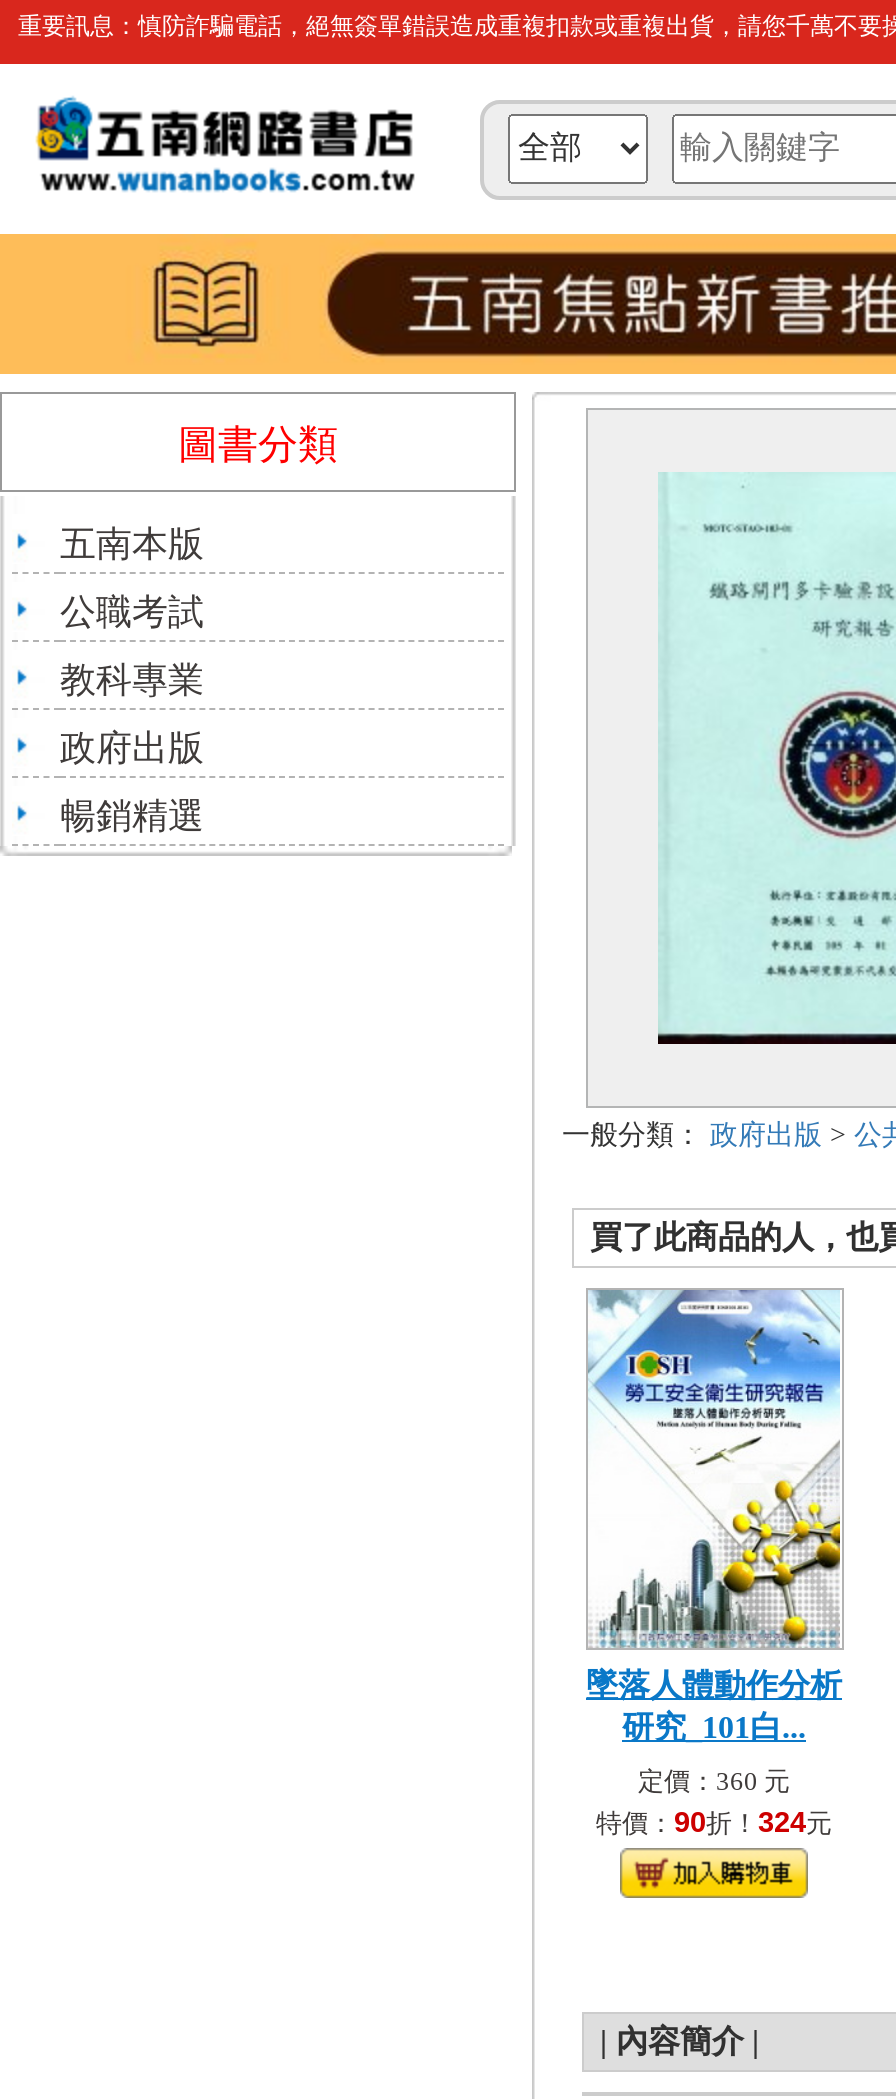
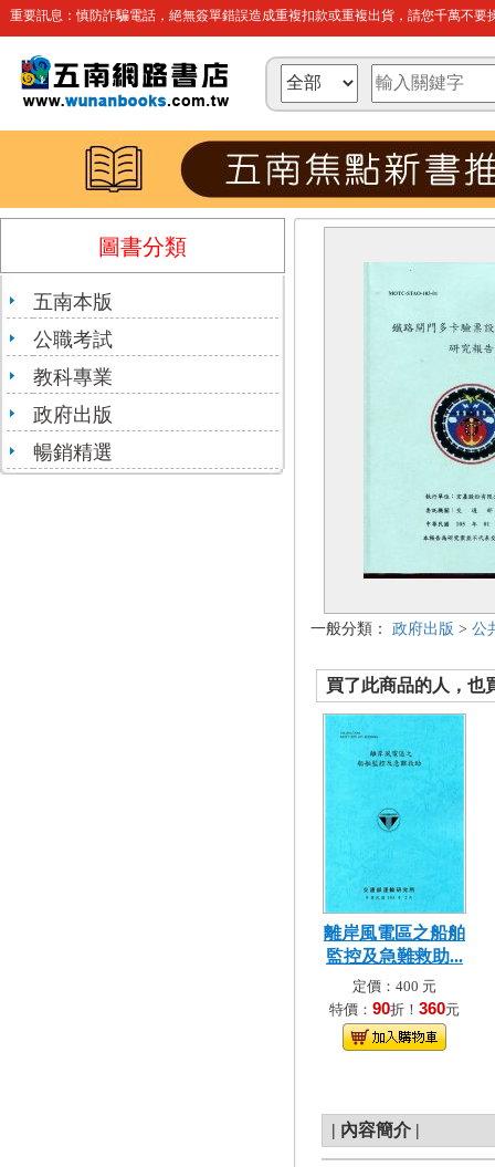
[586,1288,842,1744] [image] | 墜落人體動作分析 | 研究_101白... -> [324,713,465,966] [image] | 離岸風電區之船舶 | 監控及急難救助...
[596,1768,832,1838] 定價：360 元 | 特價：90折！324元 -> [329,979,460,1018] 定價：400 元 | 特價：90折！360元

